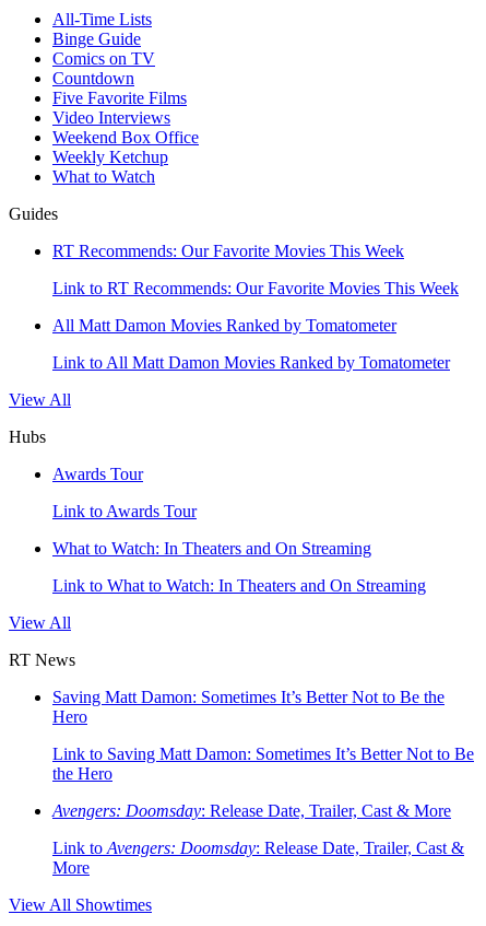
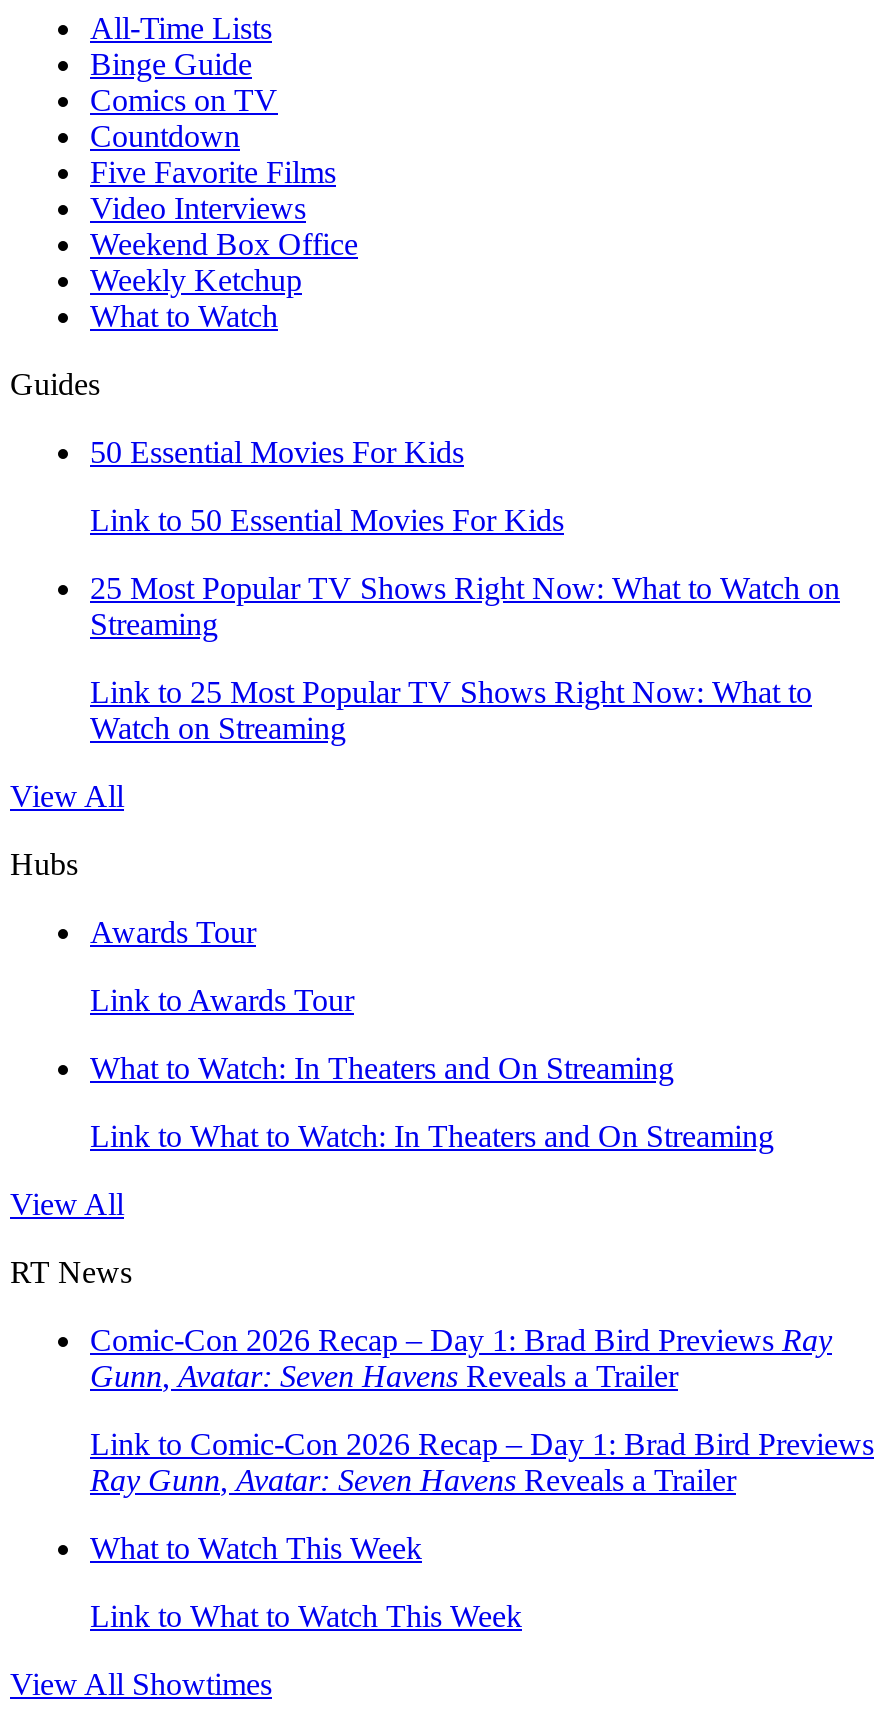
[52,242,404,260] RT Recommends: Our Favorite Movies This Week -> [90,435,464,469] 50 Essential Movies For Kids
[52,279,459,297] Link to RT Recommends: Our Favorite Movies This Week -> [90,503,564,537] Link to 50 Essential Movies For Kids
[52,316,396,335] All Matt Damon Movies Ranked by Tomatometer -> [90,571,840,641] 25 Most Popular TV Shows Right Now: What to Watch on | Streaming
[52,353,450,372] Link to All Matt Damon Movies Ranked by Tomatometer -> [90,675,812,745] Link to 25 Most Popular TV Shows Right Now: What to | Watch on Streaming
moved [9,390,426,669] -> [10,779,774,1289]: View All | Hubs | Awards Tour | Link to Awards Tour | What to Watch: In Theaters and On Streaming | Link to What to Watch: In Theaters and On Streaming | View All | RT News
[52,688,444,726] Saving Matt Damon: Sometimes It’s Better Not to Be the | Hero -> [90,1323,832,1393] Comic-Con 2026 Recap – Day 1: Brad Bird Previews Ray | Gunn, Avatar: Seven Havens Reveals a Trailer
[52,745,474,783] Link to Saving Matt Damon: Sometimes It’s Better Not to Be | the Hero -> [90,1427,874,1497] Link to Comic-Con 2026 Recap – Day 1: Brad Bird Previews | Ray Gunn, Avatar: Seven Havens Reveals a Trailer
[52,801,451,820] Avengers: Doomsday: Release Date, Trailer, Cast & More -> [90,1531,422,1565] What to Watch This Week
[52,839,464,877] Link to Avengers: Doomsday: Release Date, Trailer, Cast & | More -> [90,1599,522,1633] Link to What to Watch This Week

